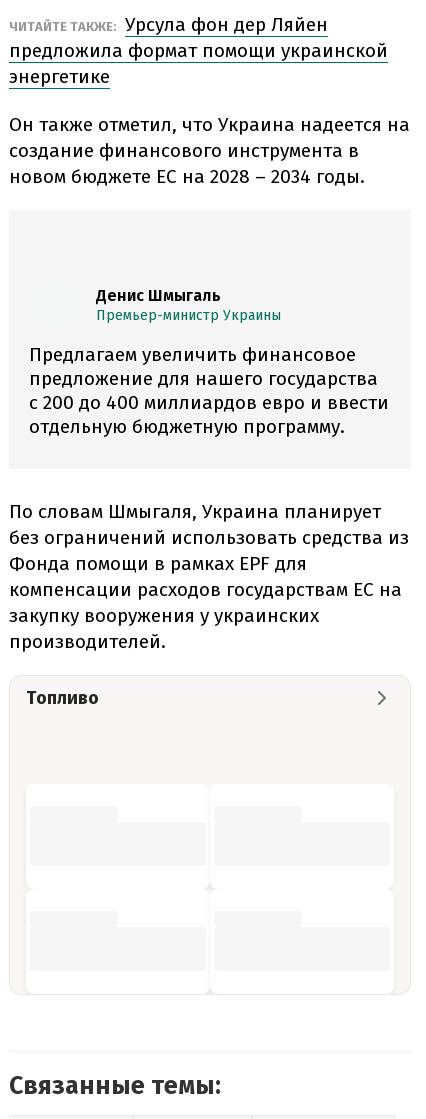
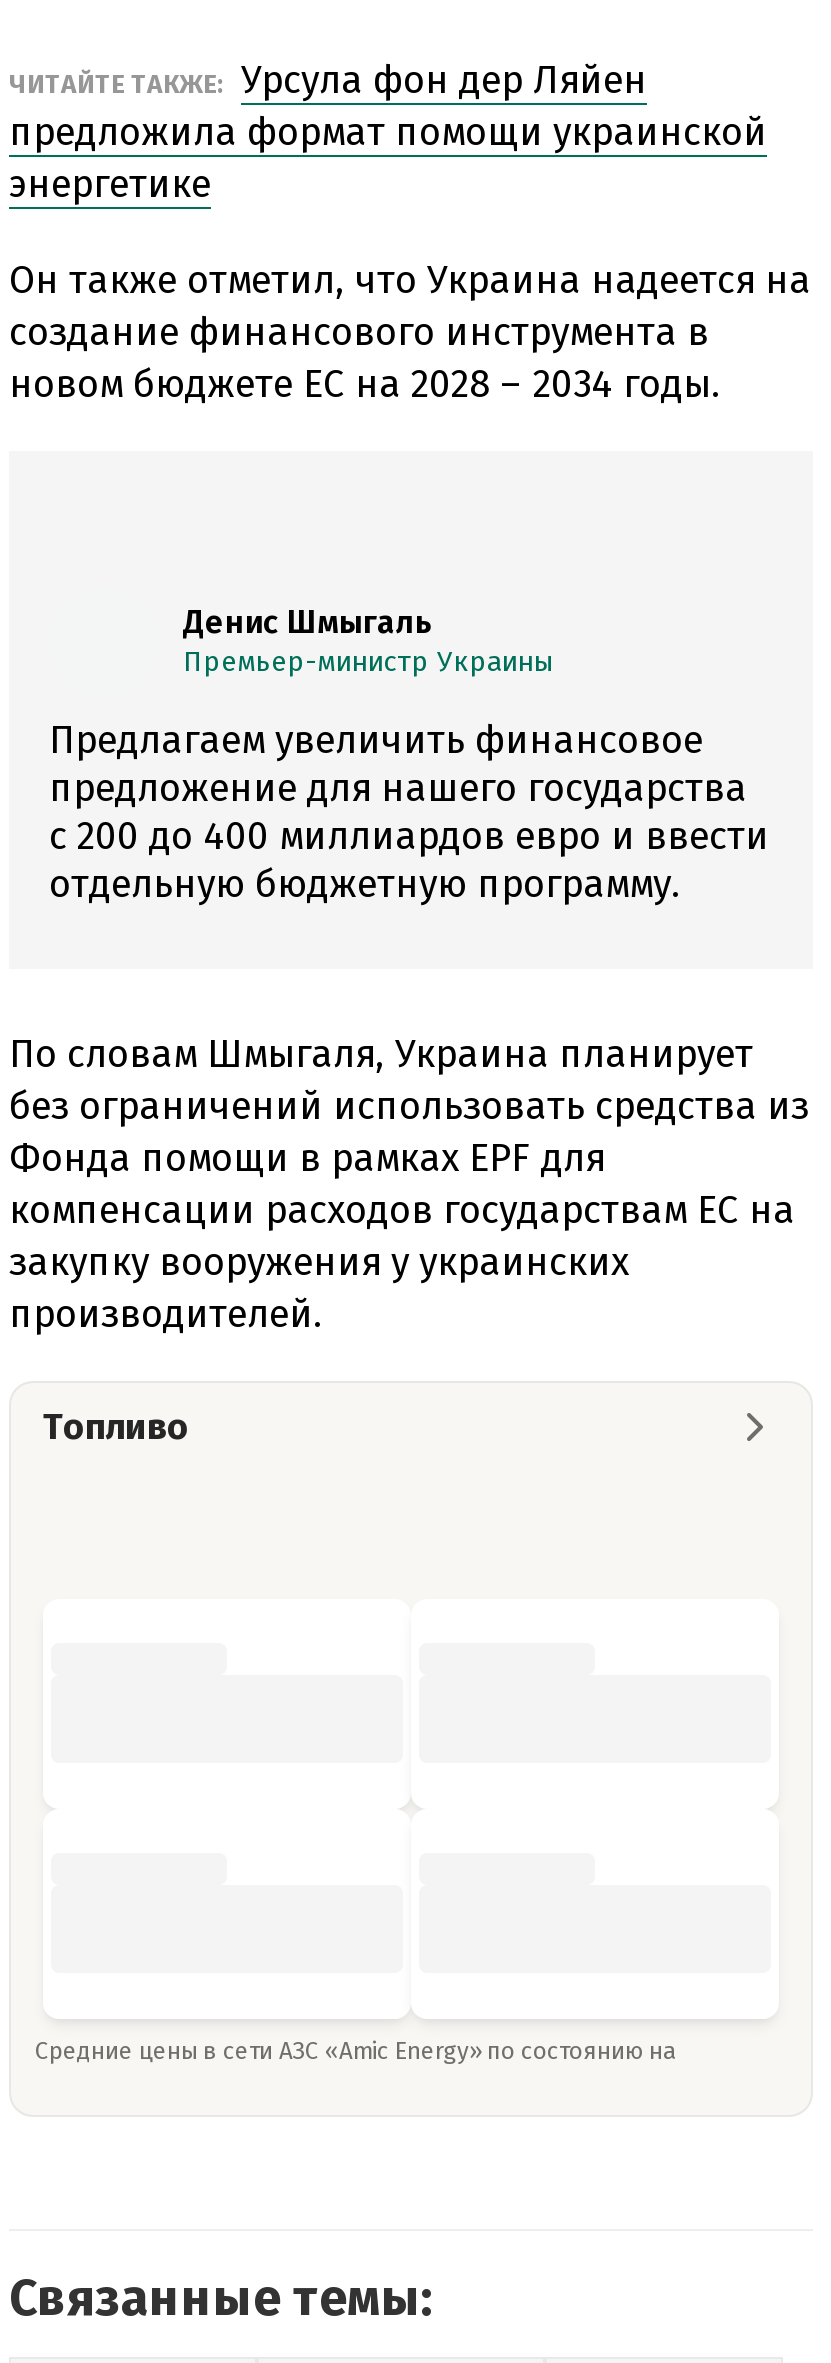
none -> [35,2036,683,2064] Средние цены в сети АЗС «Amic Energy» по состоянию на

